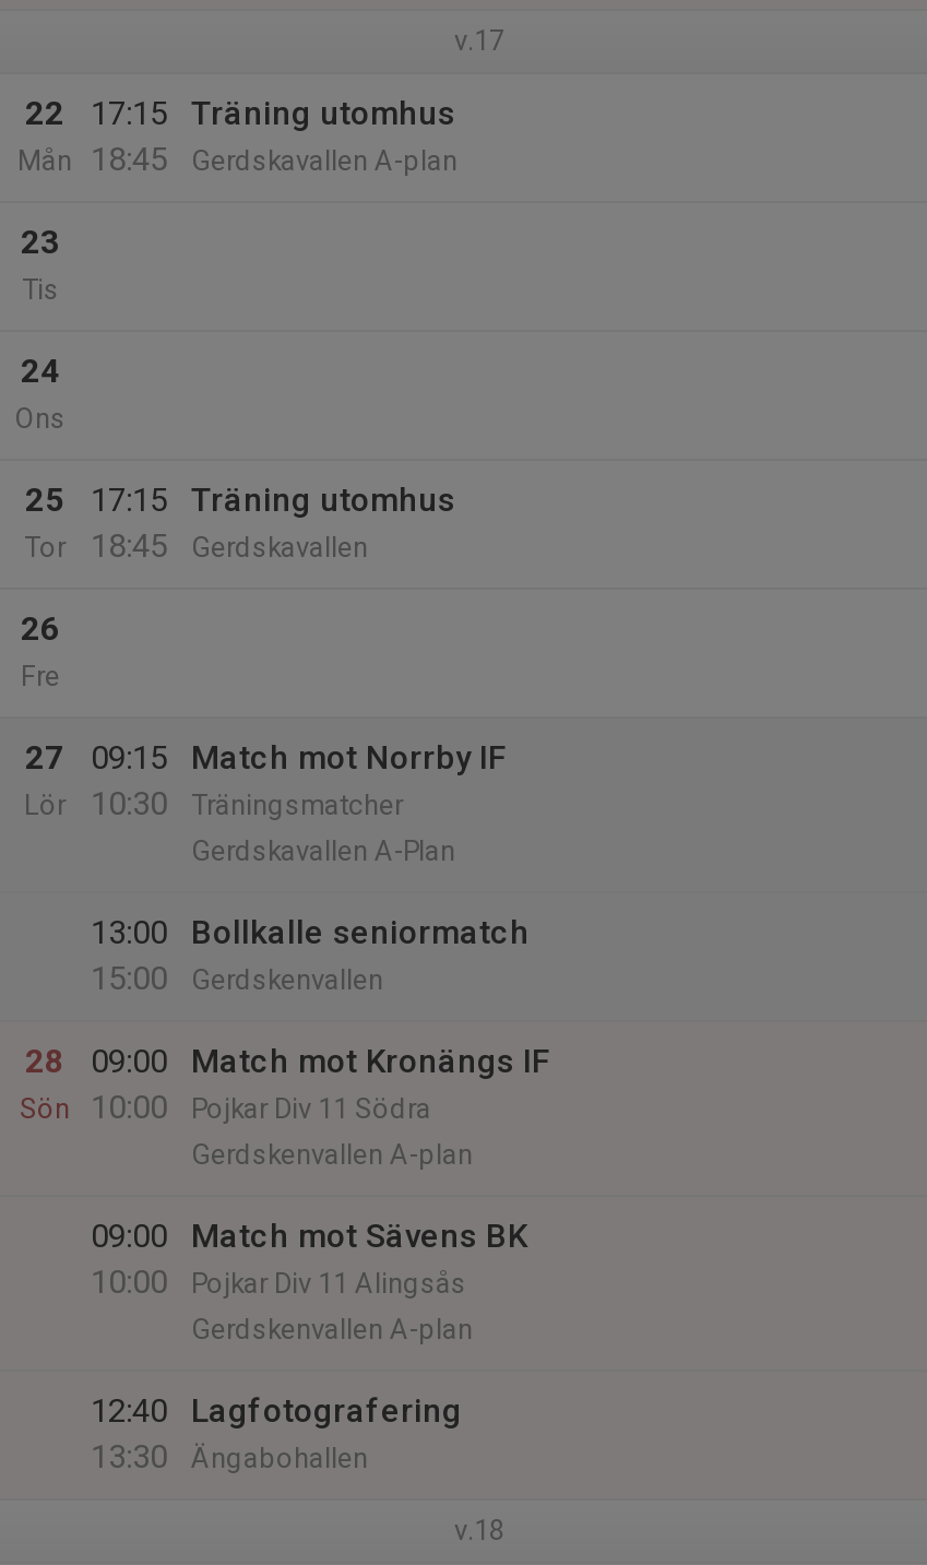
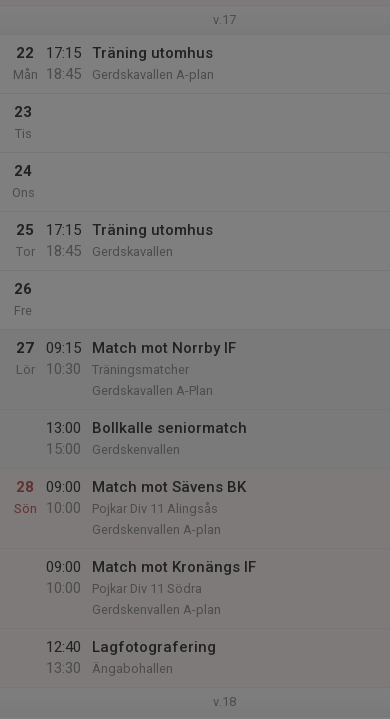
moved [191,1042,549,1081] -> [92,558,256,576]: Match mot Kronängs IF
moved [191,1092,431,1125] -> [92,581,202,596]: Pojkar Div 11 Södra
moved [191,1217,527,1256] -> [92,478,246,496]: Match mot Sävens BK
moved [191,1267,466,1300] -> [92,501,218,516]: Pojkar Div 11 Alingsås

